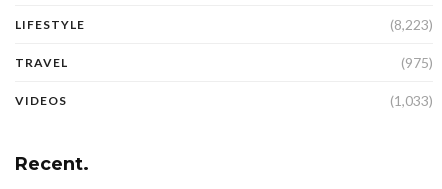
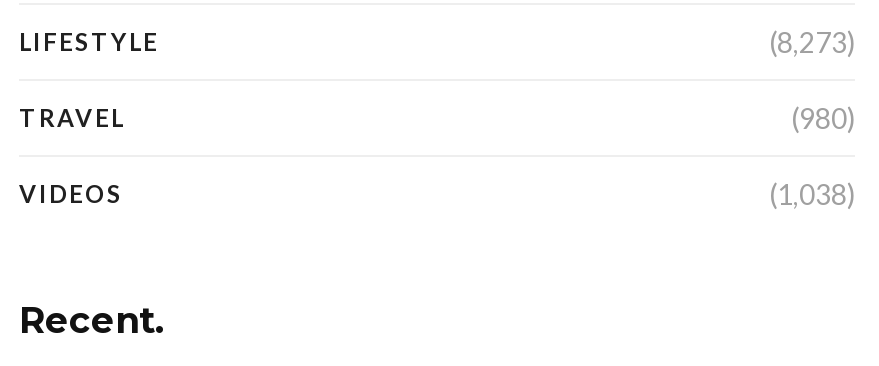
[390,15,433,32] (8,223) -> [769,24,855,58] (8,273)
[401,53,433,70] (975) -> [791,100,855,134] (980)
[390,91,433,108] (1,033) -> [769,176,855,210] (1,038)

